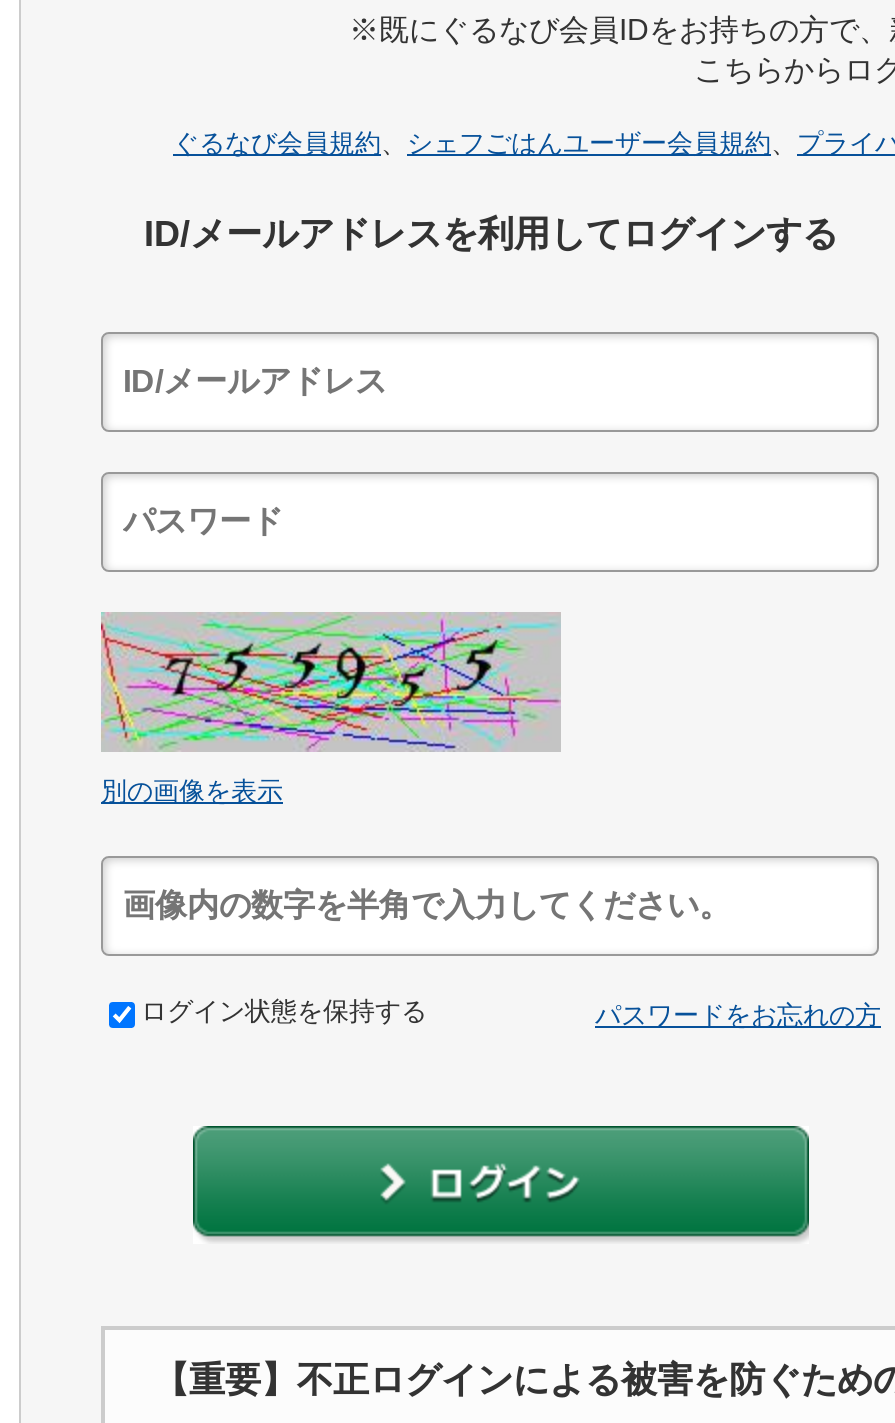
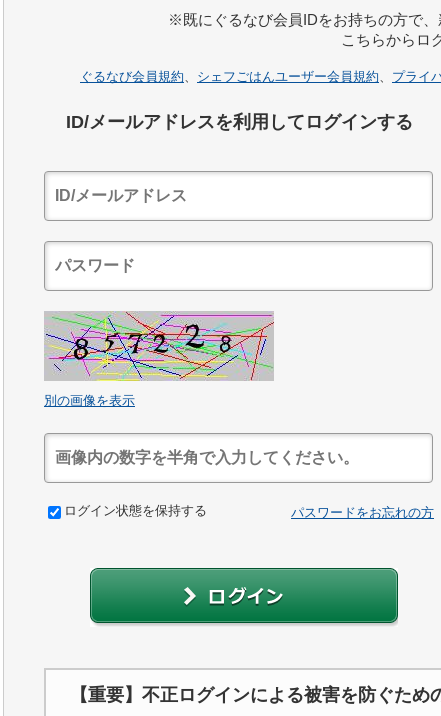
[101,616,559,752] [image] -> [45,312,273,382] [image]

